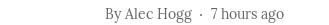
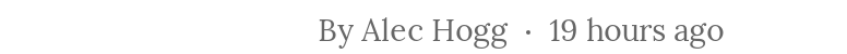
[105,4,284,22] By Alec Hogg 7 hours ago -> [318,10,724,49] By Alec Hogg 19 hours ago

